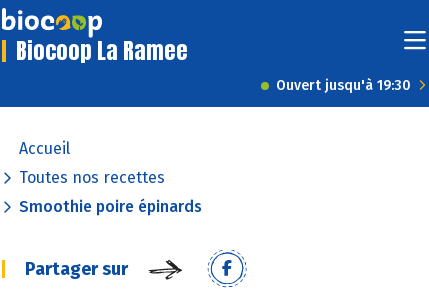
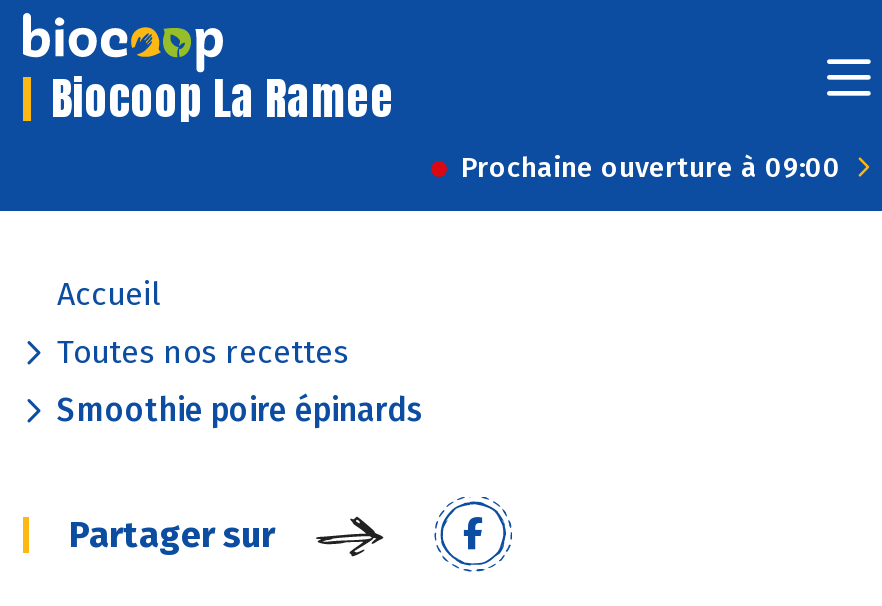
[276,77,411,94] Ouvert jusqu'à 19:30 -> [461,151,841,185] Prochaine ouverture à 09:00

